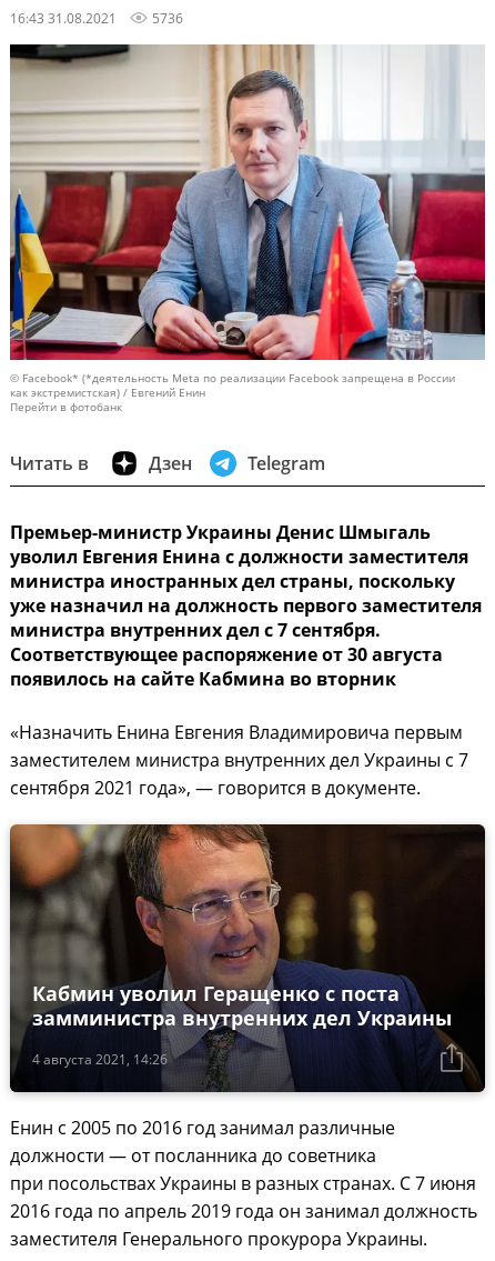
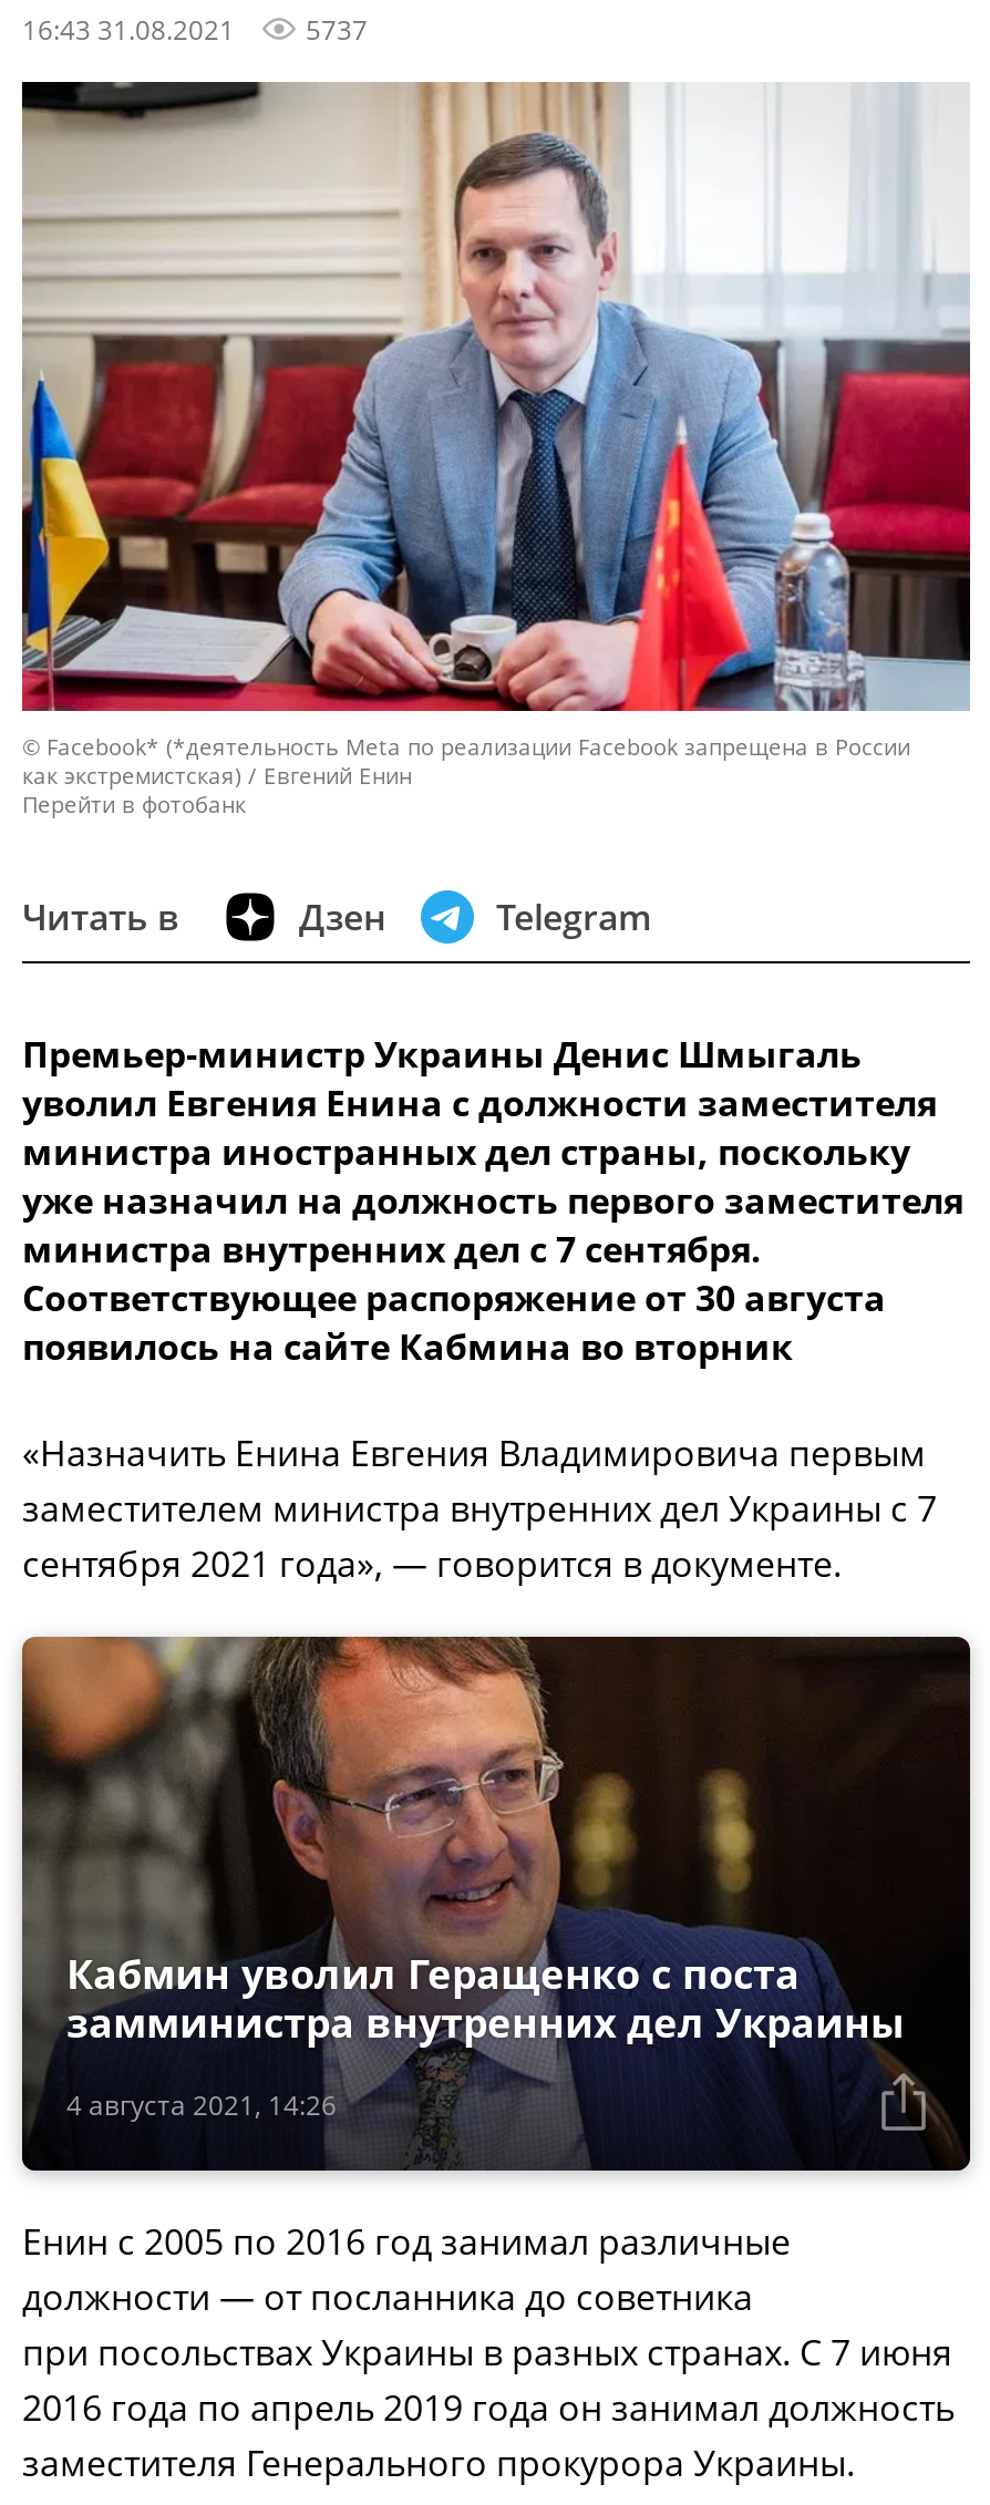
[10,9,183,27] 16:43 31.08.2021 5736 -> [22,11,368,47] 16:43 31.08.2021 5737

